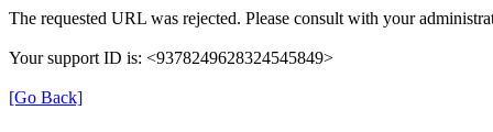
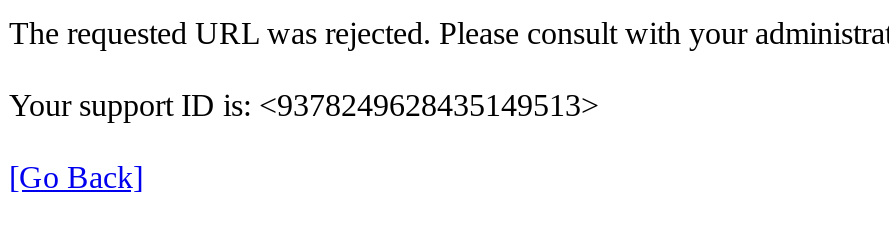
[9,48,333,67] Your support ID is: <9378249628324545849> -> [9,88,599,122] Your support ID is: <9378249628435149513>

